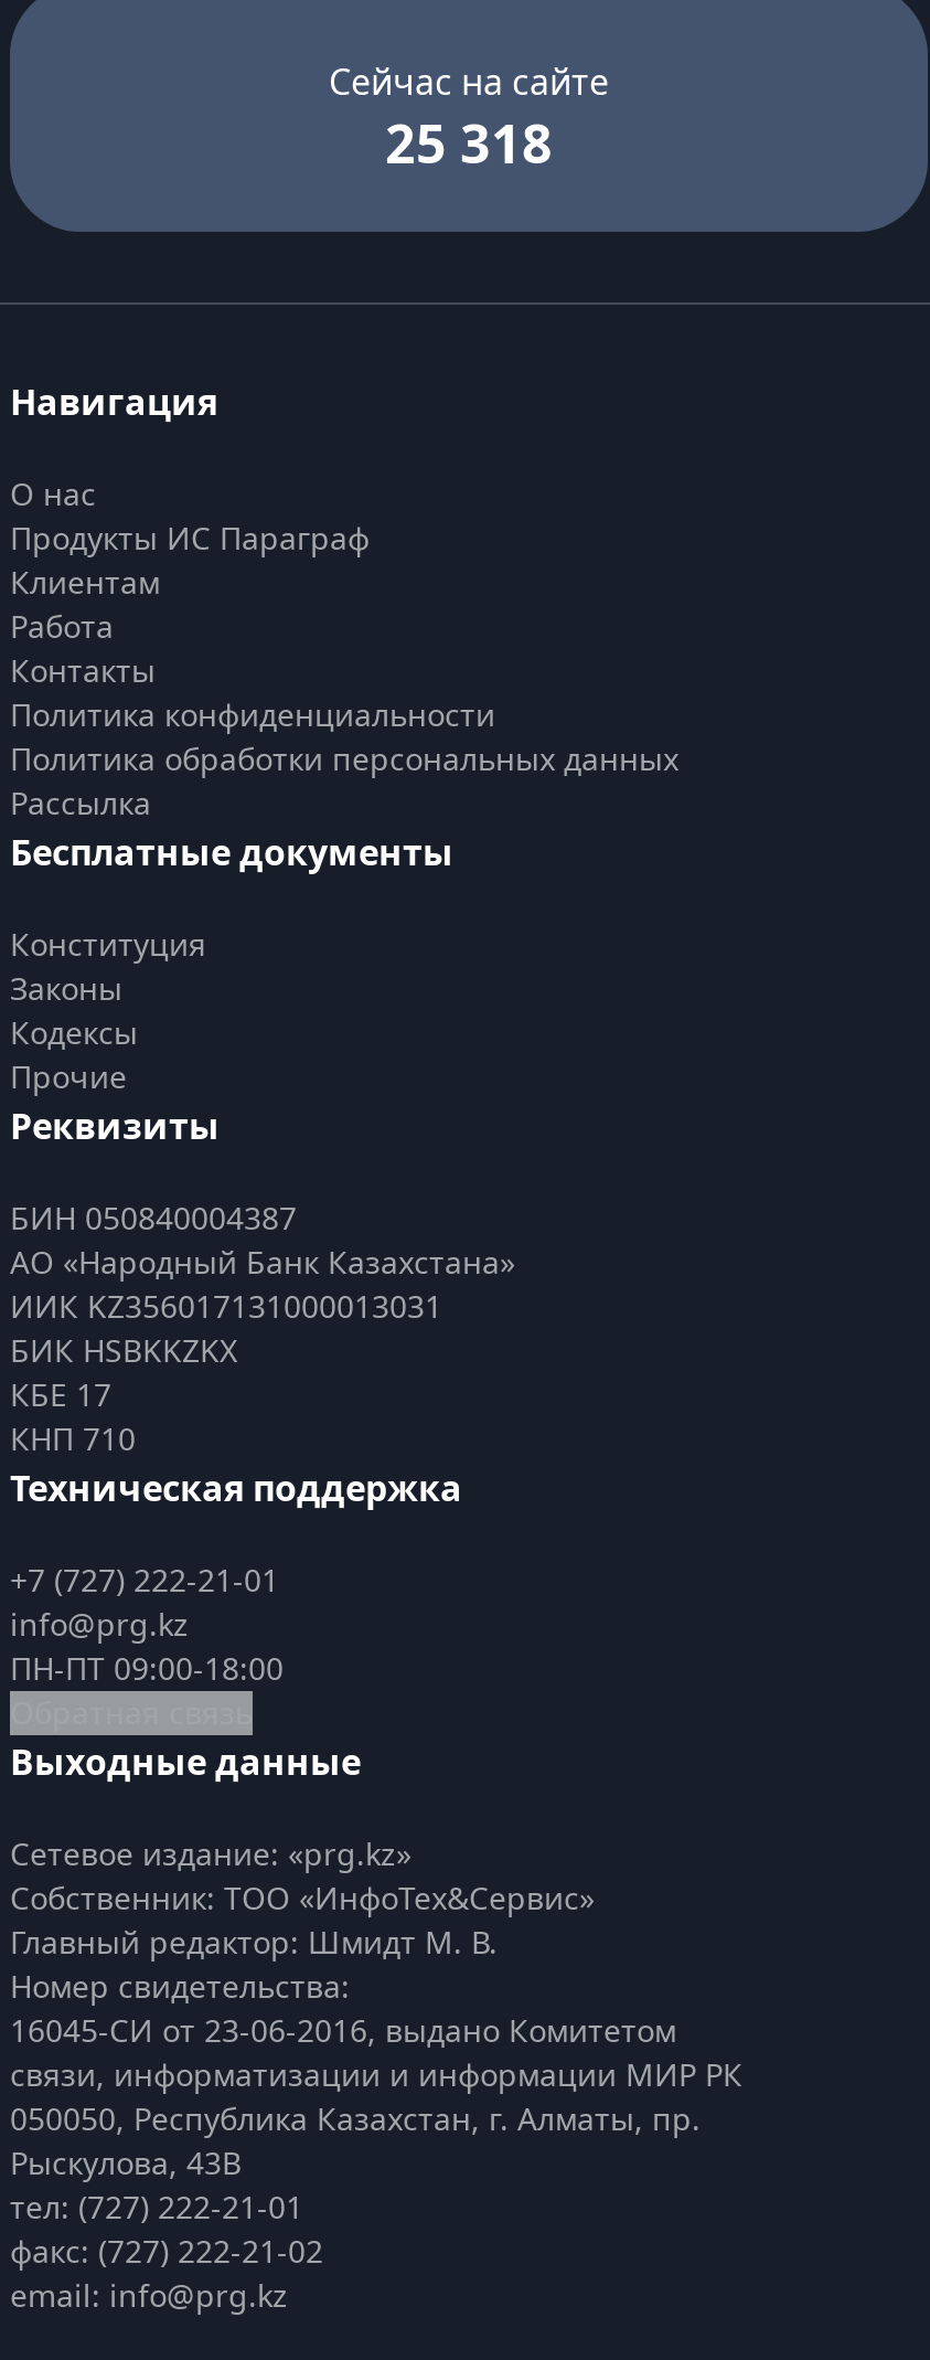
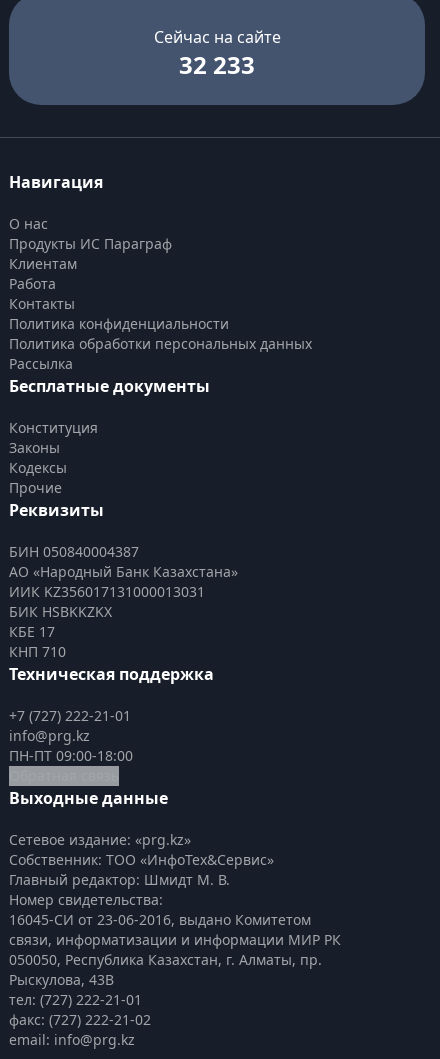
[385,106,553,179] 25 318 -> [179,48,255,81] 32 233

